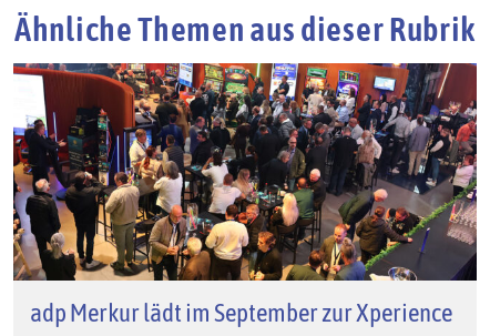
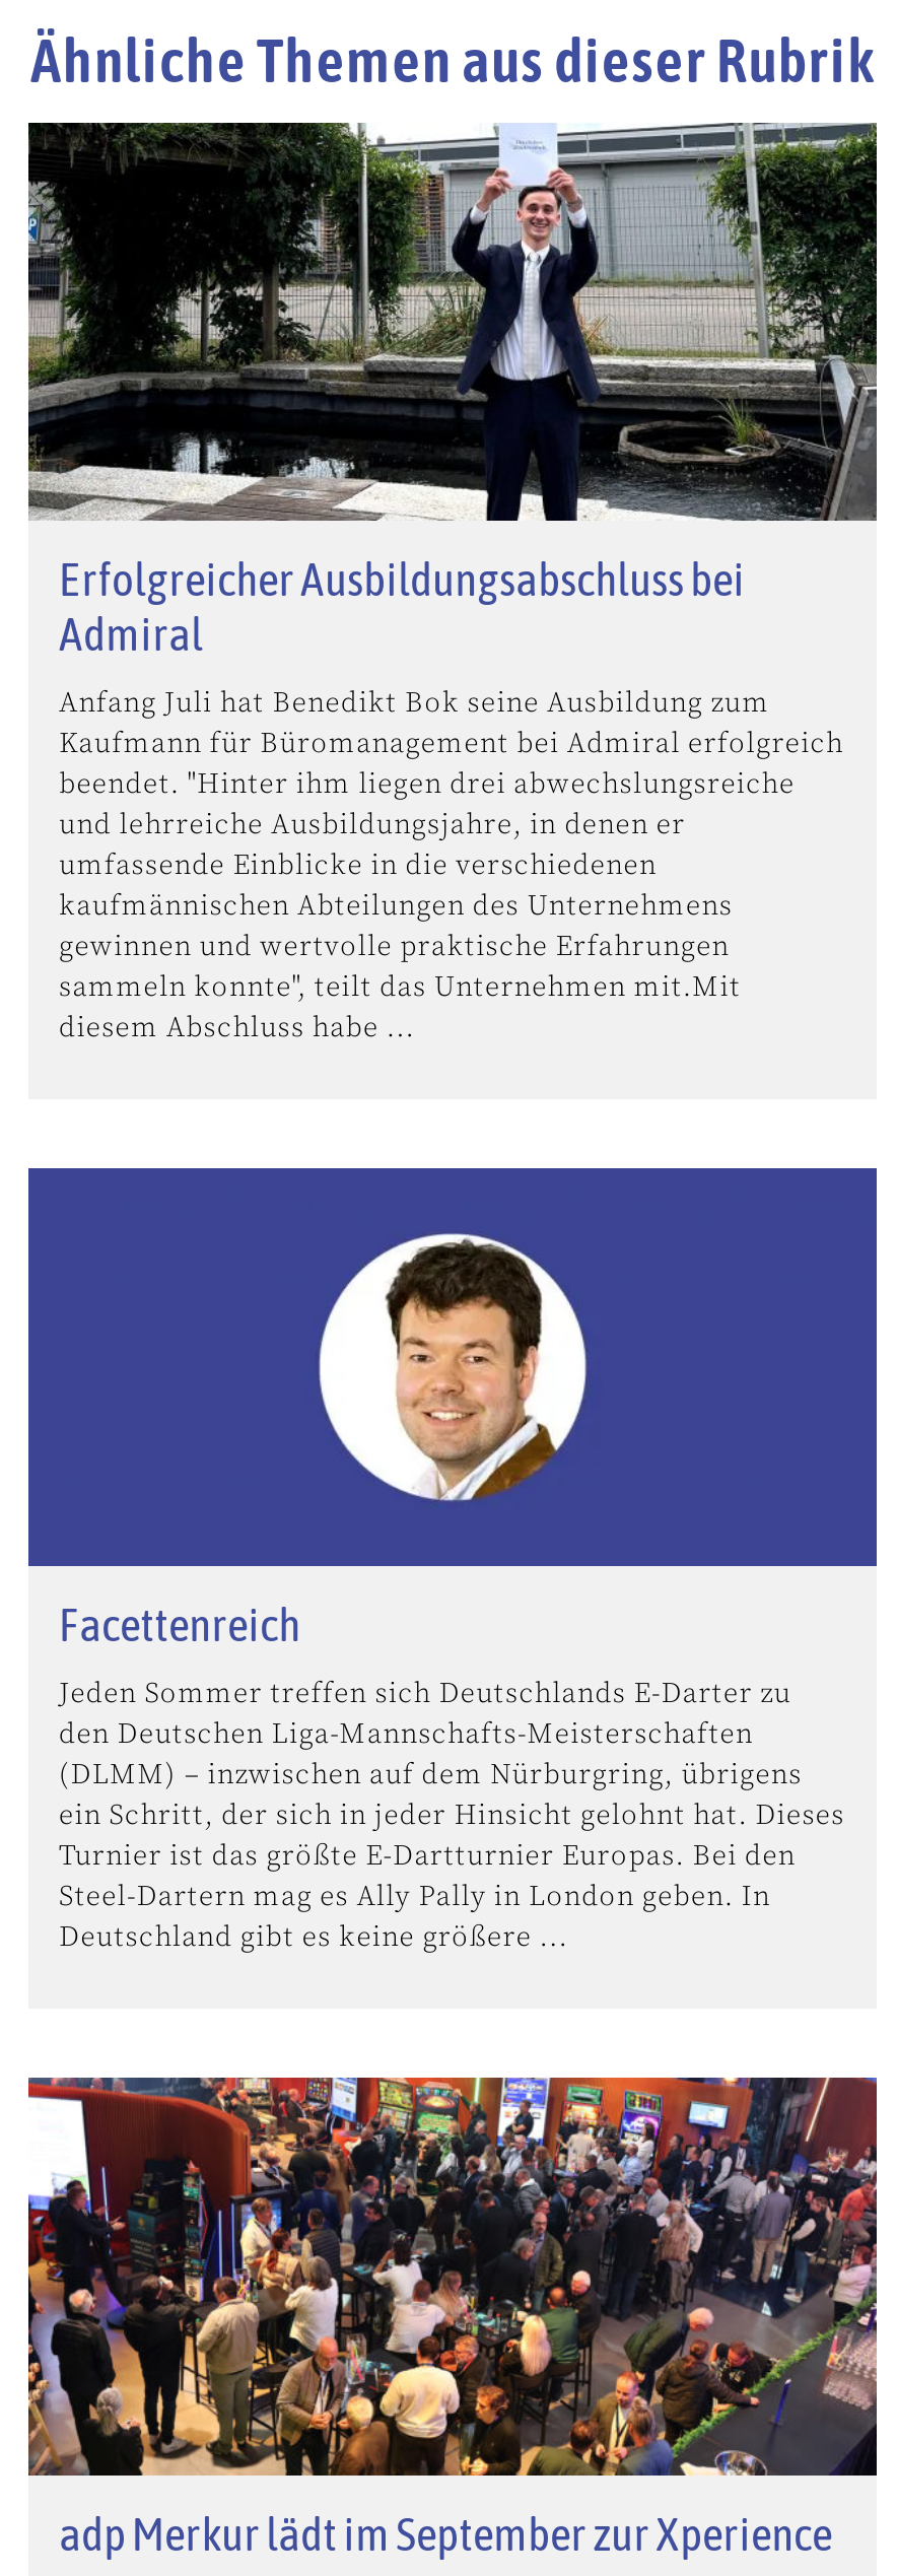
none -> [26,121,879,1046] [image] | Erfolgreicher Ausbildungsabschluss bei | Admiral | Anfang Juli hat Benedikt Bok seine Ausbildung zum | Kaufmann für Büromanagement bei Admiral erfolgreich | beendet. "Hinter ihm liegen drei abwechslungsreiche | und lehrreiche Ausbildungsjahre, in denen er | umfassende Einblicke in die verschiedenen | kaufmännischen Abteilungen des Unternehmens | gewinnen und wertvolle praktische Erfahrungen | sammeln konnte", teilt das Unternehmen mit.Mit | diesem Abschluss habe ...
none -> [26,1166,879,1955] [image] | Facettenreich | Jeden Sommer treffen sich Deutschlands E-Darter zu | den Deutschen Liga-Mannschafts-Meisterschaften | (DLMM) – inzwischen auf dem Nürburgring, übrigens | ein Schritt, der sich in jeder Hinsicht gelohnt hat. Dieses | Turnier ist das größte E-Dartturnier Europas. Bei den | Steel-Dartern mag es Ally Pally in London geben. In | Deutschland gibt es keine größere ...

